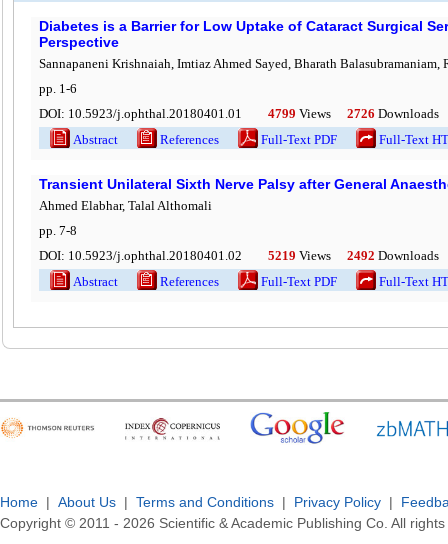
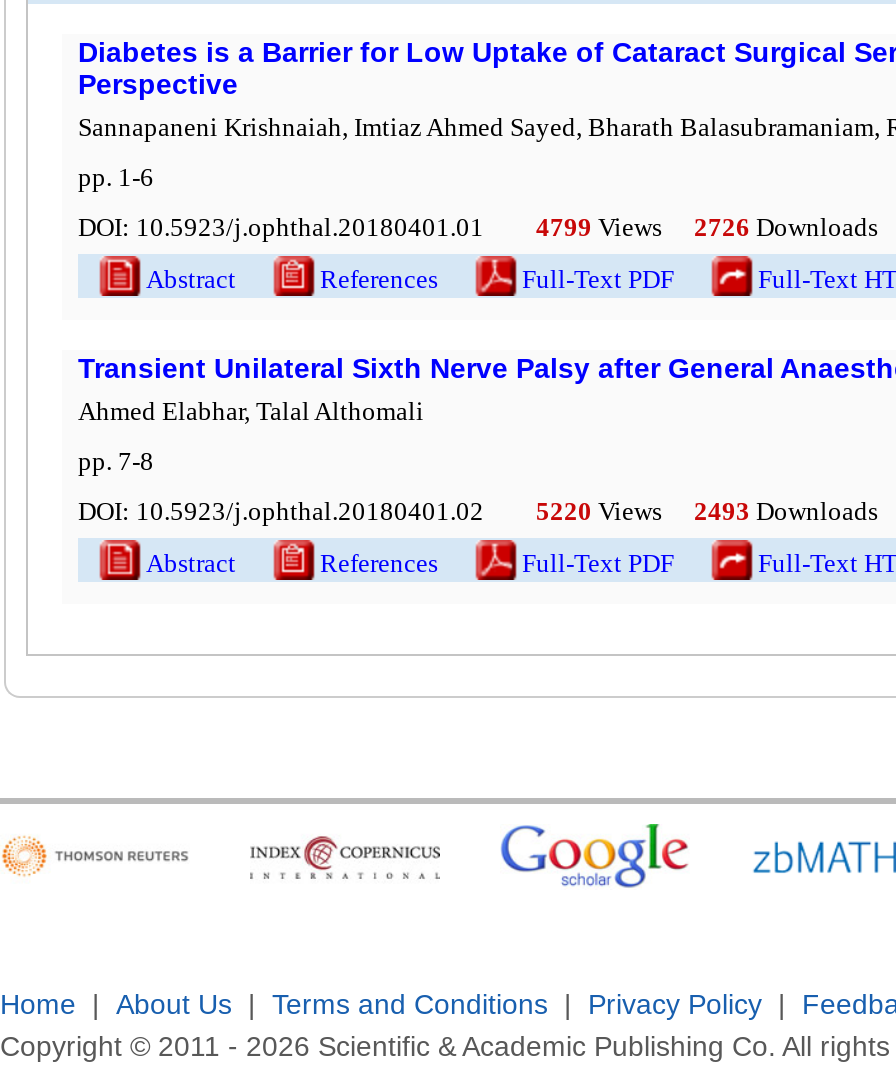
[268,248,439,263] 5219 Views 2492 Downloads -> [536,496,878,526] 5220 Views 2493 Downloads

